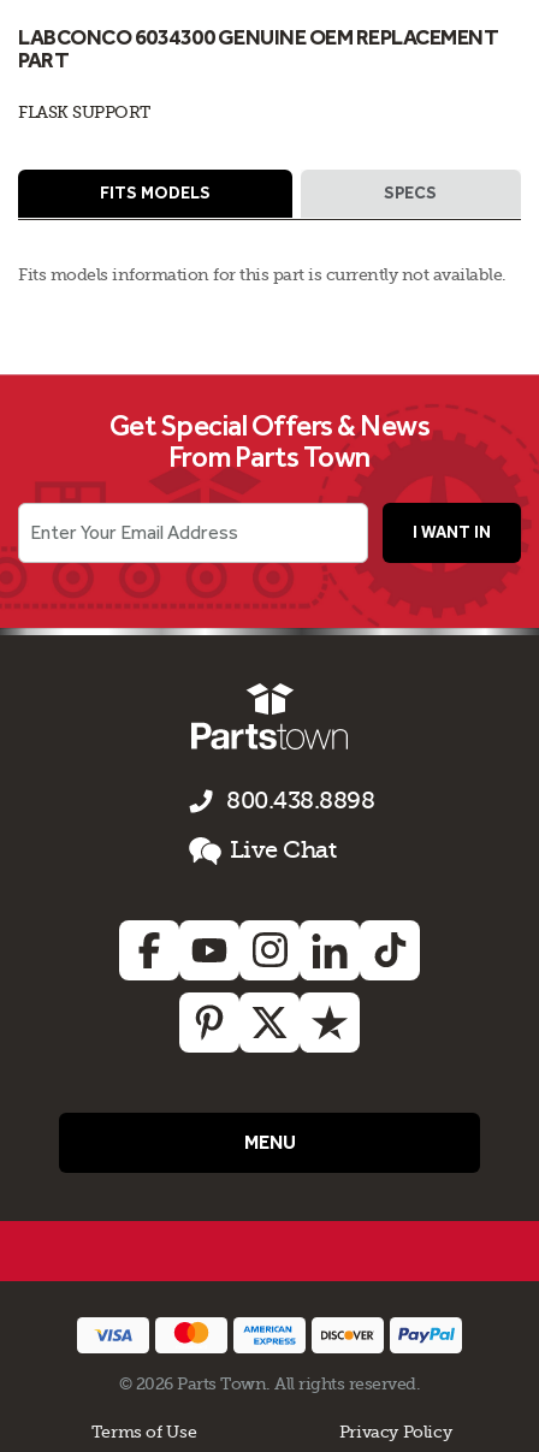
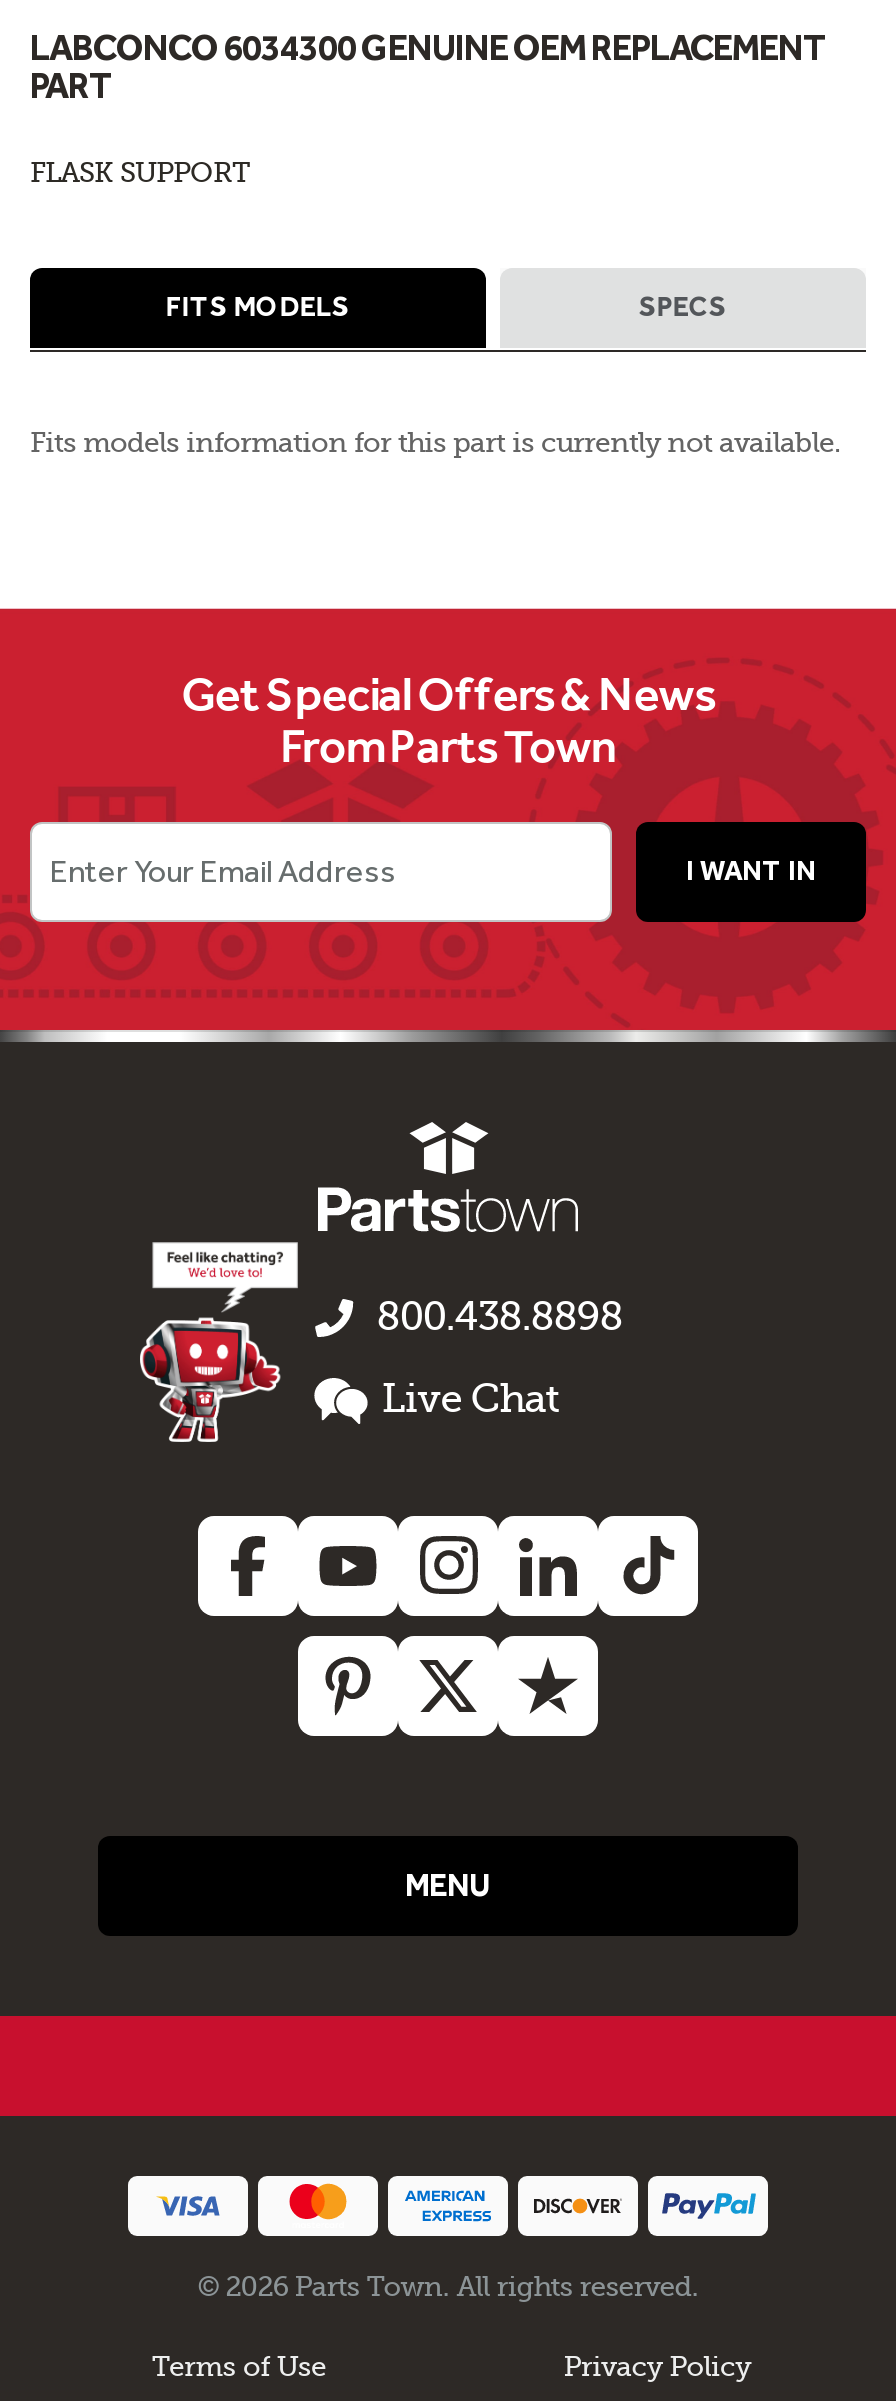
none -> [138,1240,300,1444] [image]

